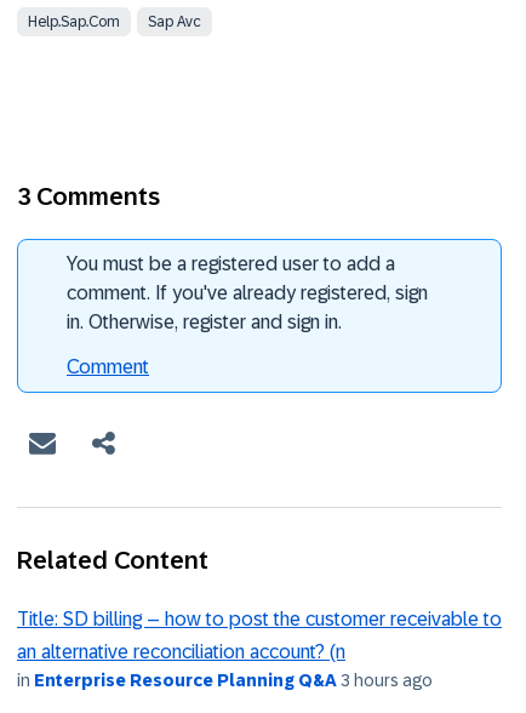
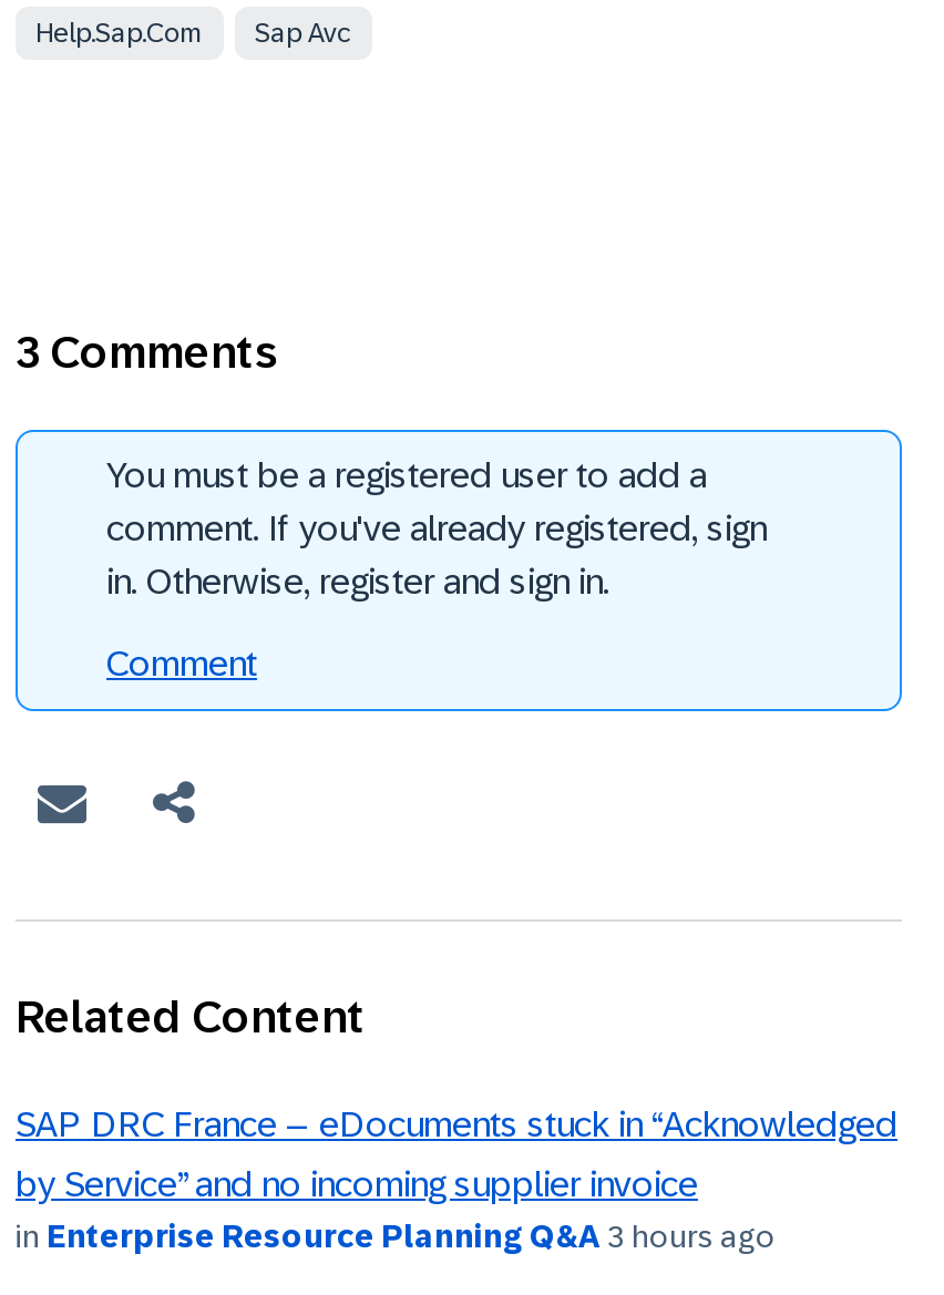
[17,609,502,630] Title: SD billing – how to post the customer receivable to -> [16,1106,897,1144] SAP DRC France – eDocuments stuck in “Acknowledged
[17,642,345,662] an alternative reconciliation account? (n -> [16,1166,698,1204] by Service” and no incoming supplier invoice

